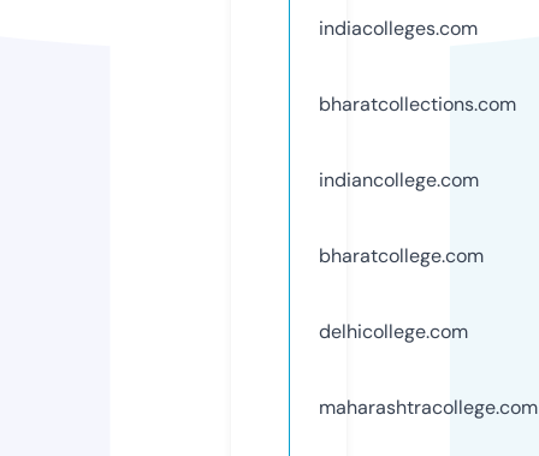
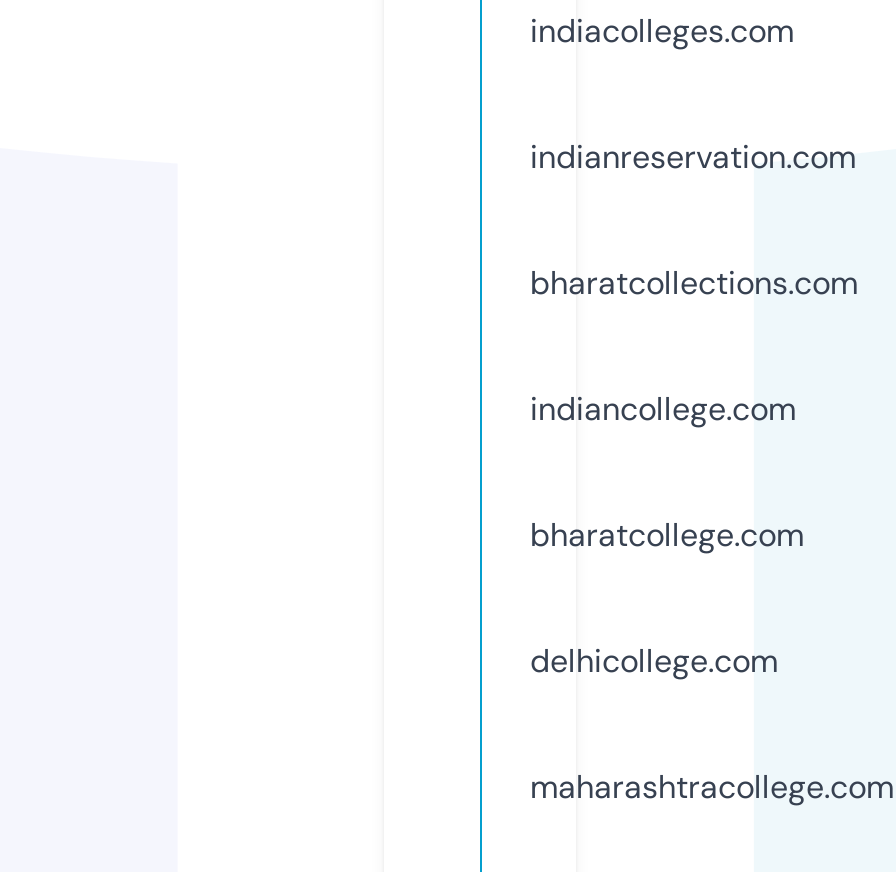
none -> [530,136,856,178] indianreservation.com

